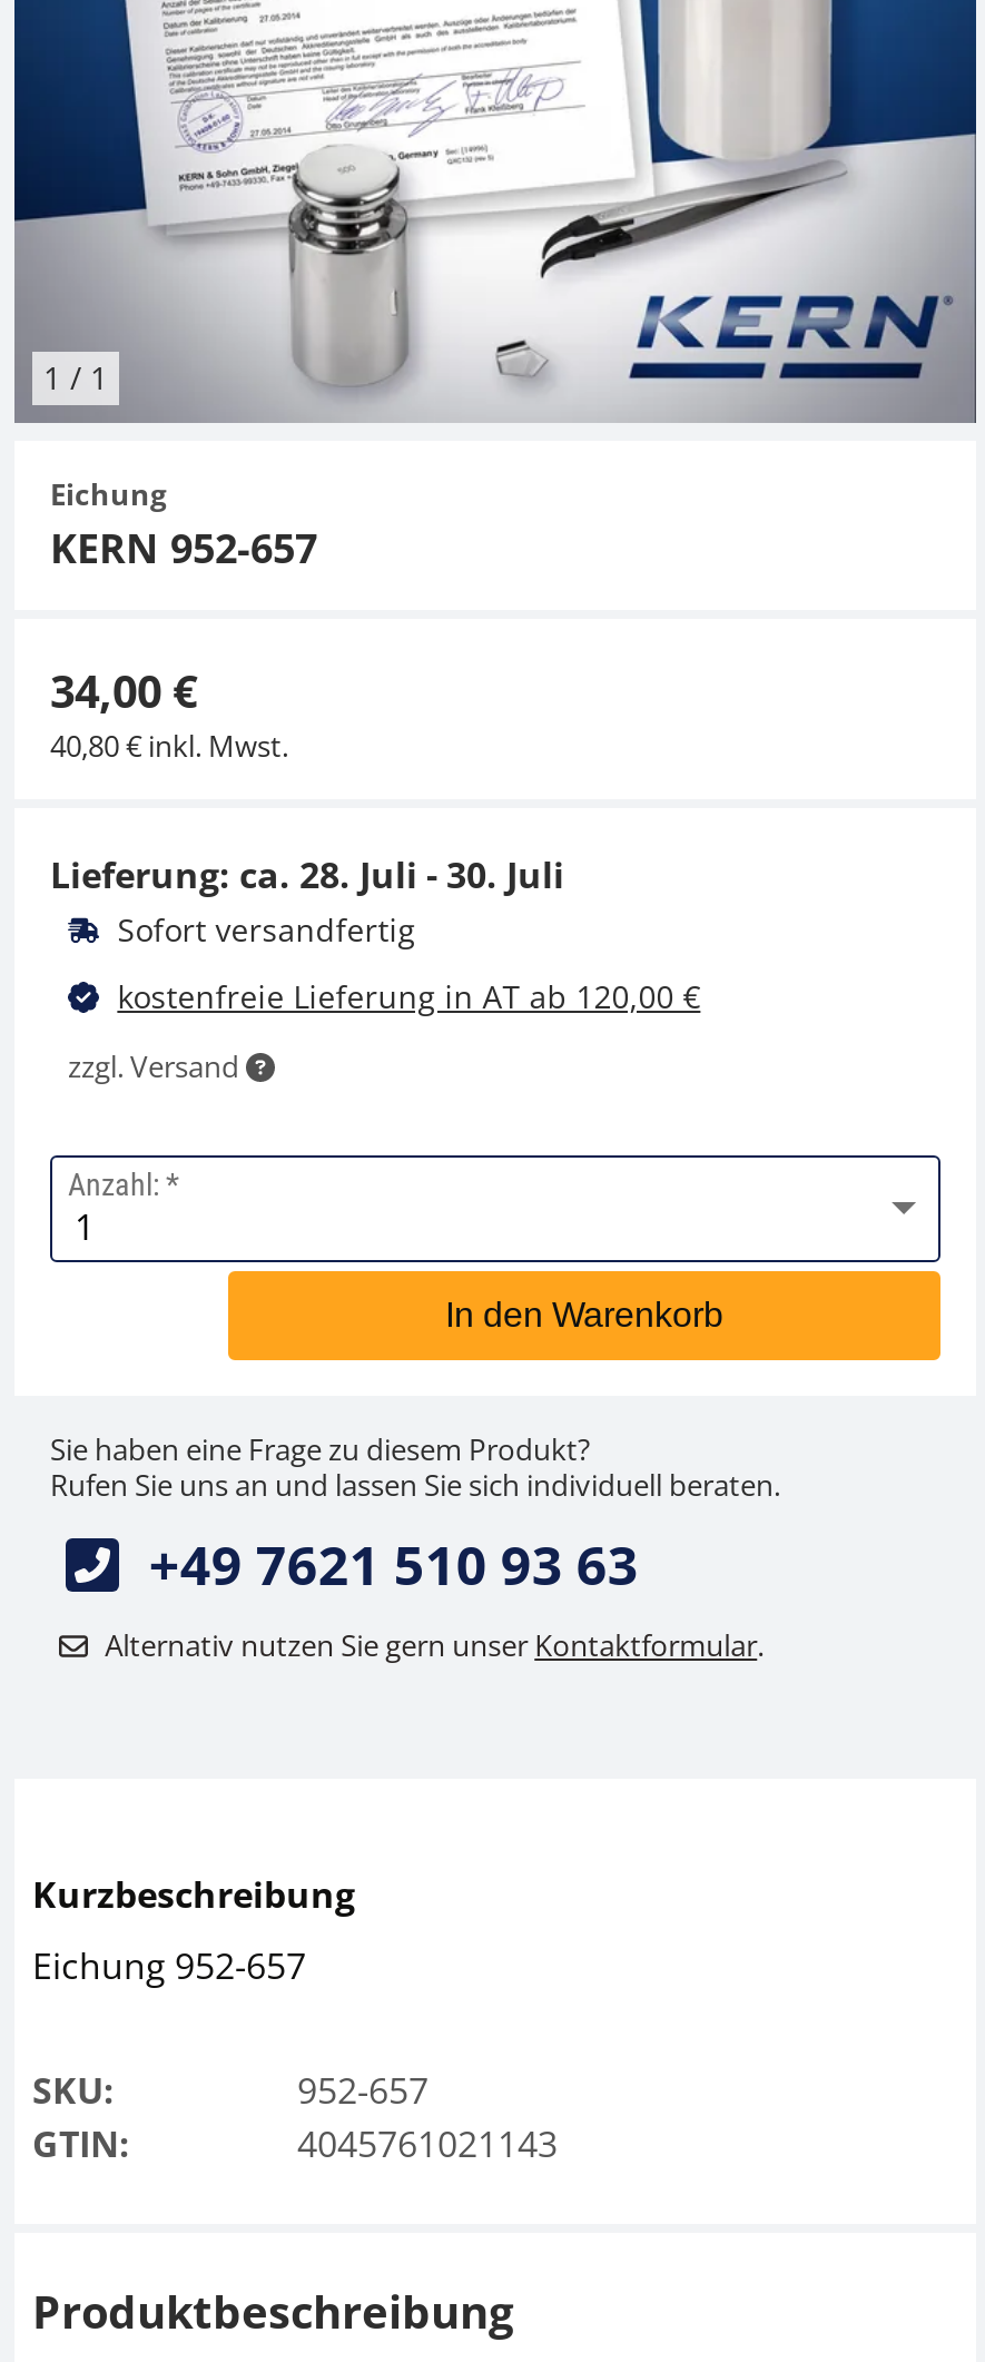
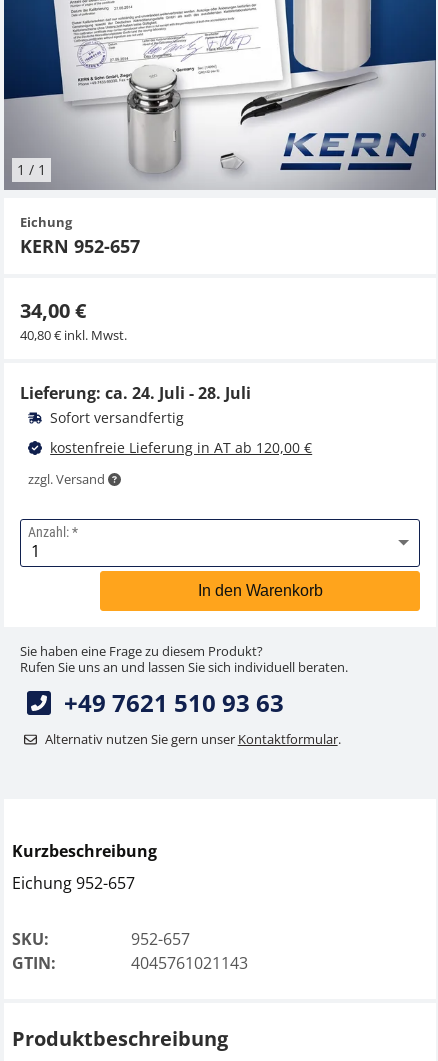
[50,850,564,899] Lieferung: ca. 28. Juli - 30. Juli -> [20,382,251,404] Lieferung: ca. 24. Juli - 28. Juli

